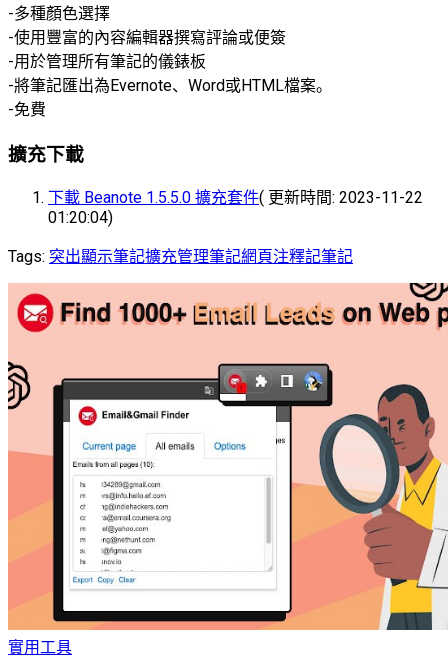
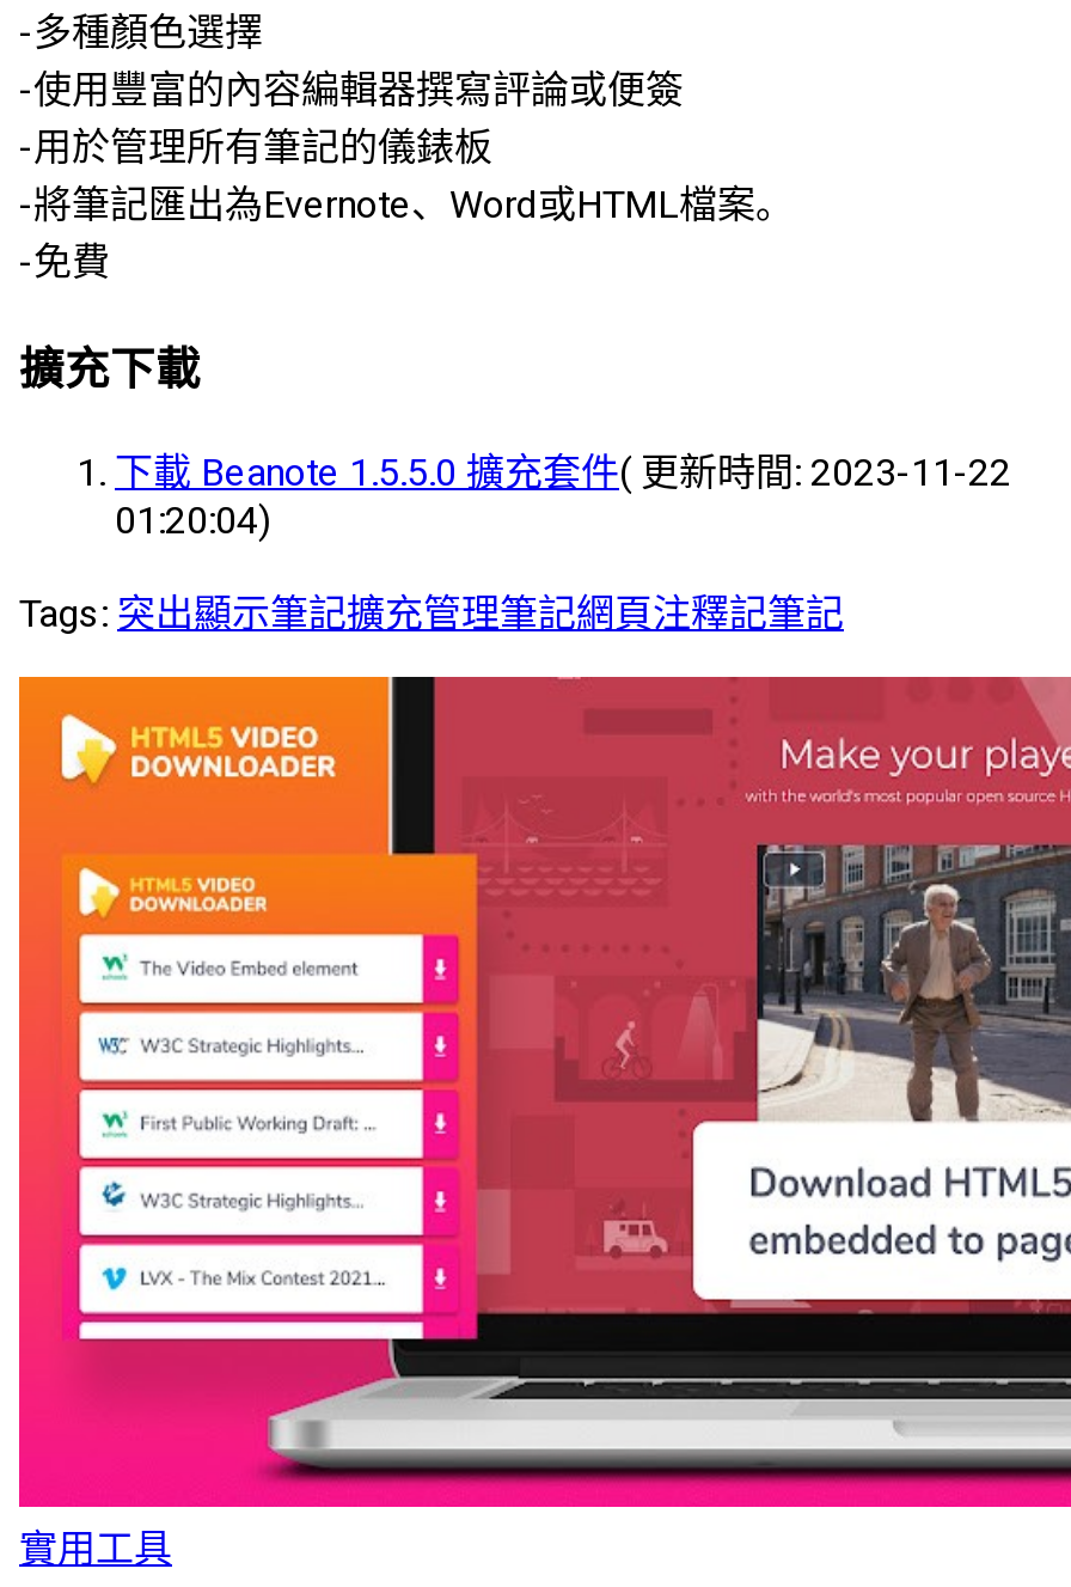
[7,282,445,631] [image] -> [17,675,1064,1509] [image]

